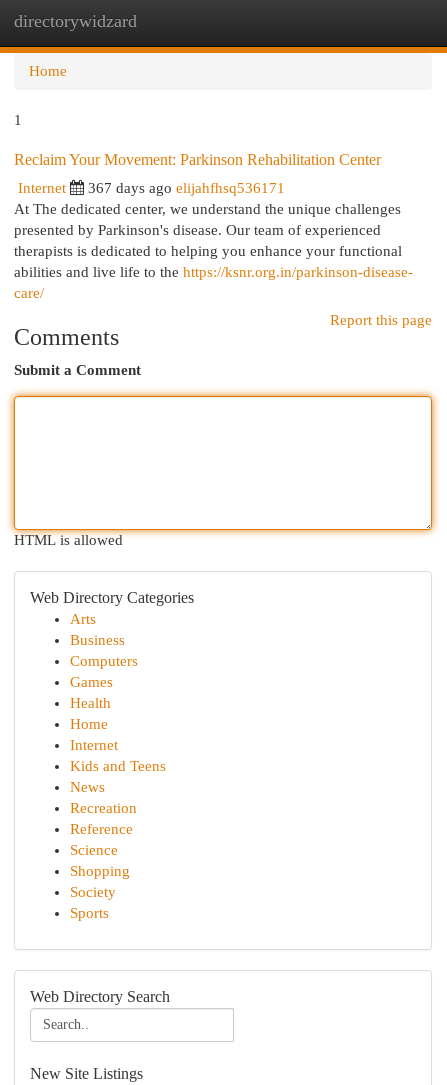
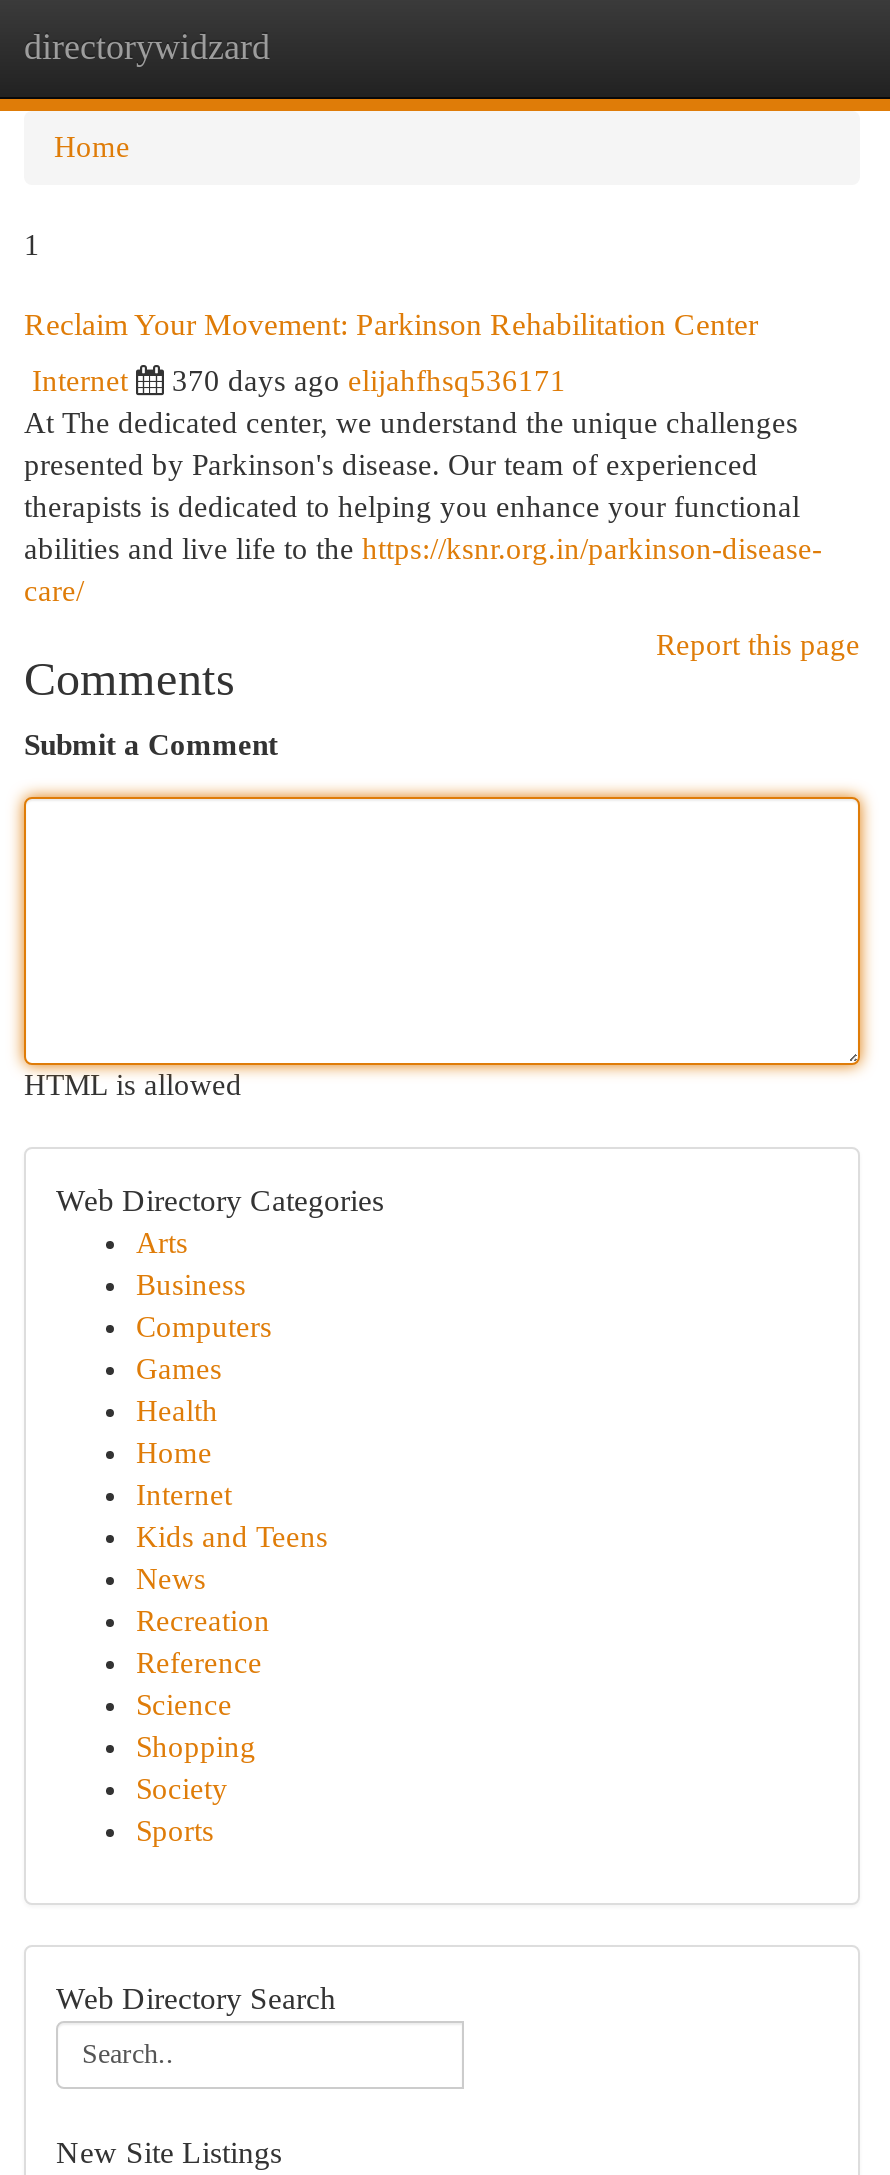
[88,180,285,196] 367 days ago elijahfhsq536171 -> [172,365,566,397] 370 days ago elijahfhsq536171

